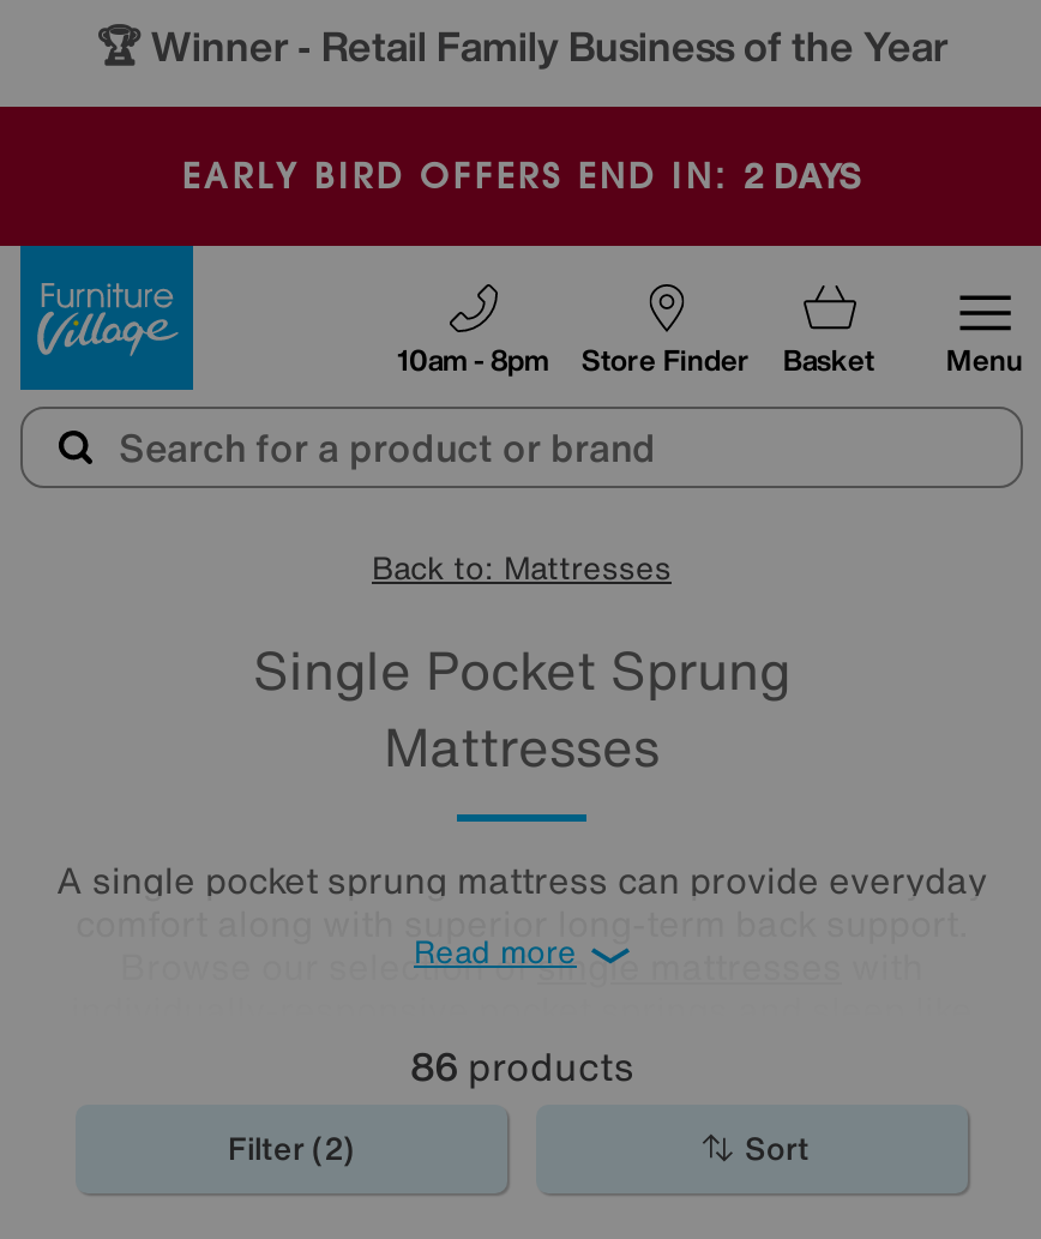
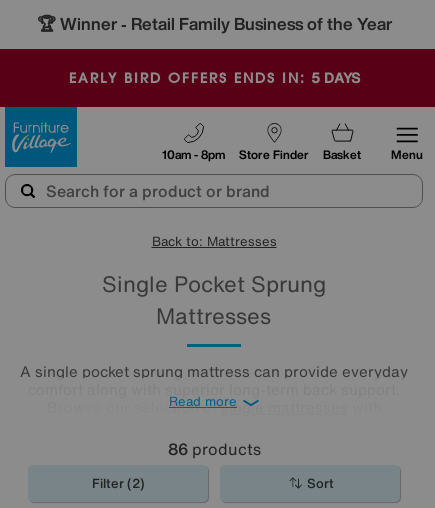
[183,150,860,200] EARLY BIRD OFFERS END IN: 2 DAYS -> [68,67,359,88] EARLY BIRD OFFERS ENDS IN: 5 DAYS

